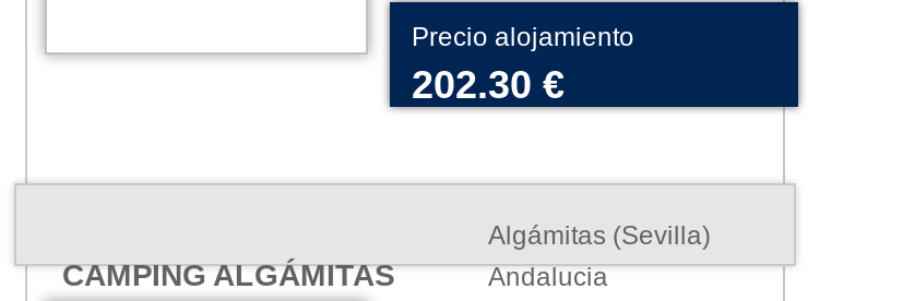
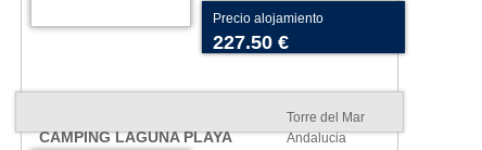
[412,63,565,107] 202.30 € -> [213,32,289,53] 227.50 €
[488,221,711,251] Algámitas (Sevilla) -> [287,110,365,125] Torre del Mar
[62,258,394,292] CAMPING ALGÁMITAS -> [39,128,232,146] CAMPING LAGUNA PLAYA

